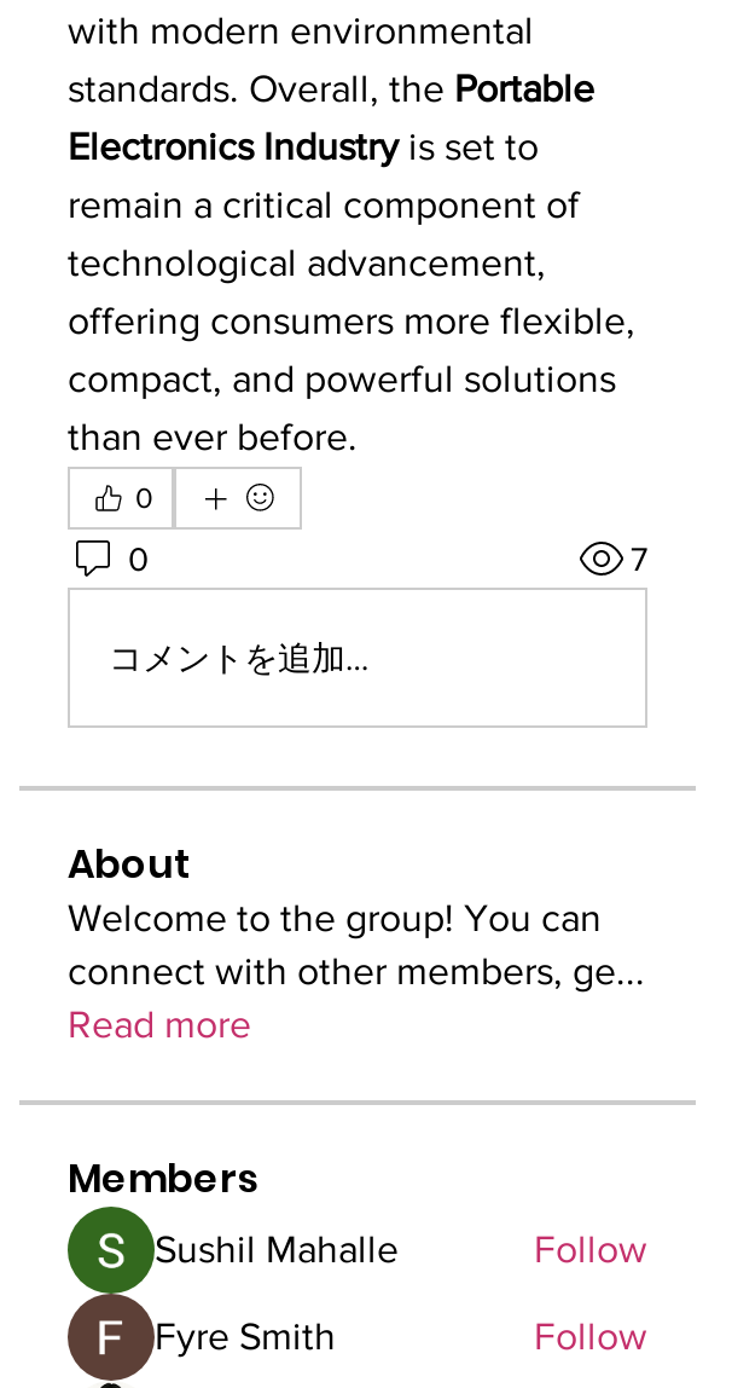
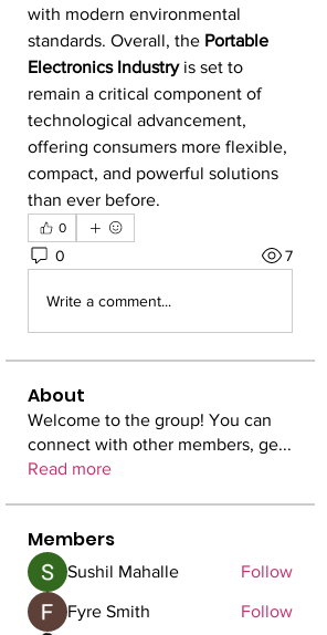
[109,637,370,676] コメントを追加… -> [46,292,171,309] Write a comment...

